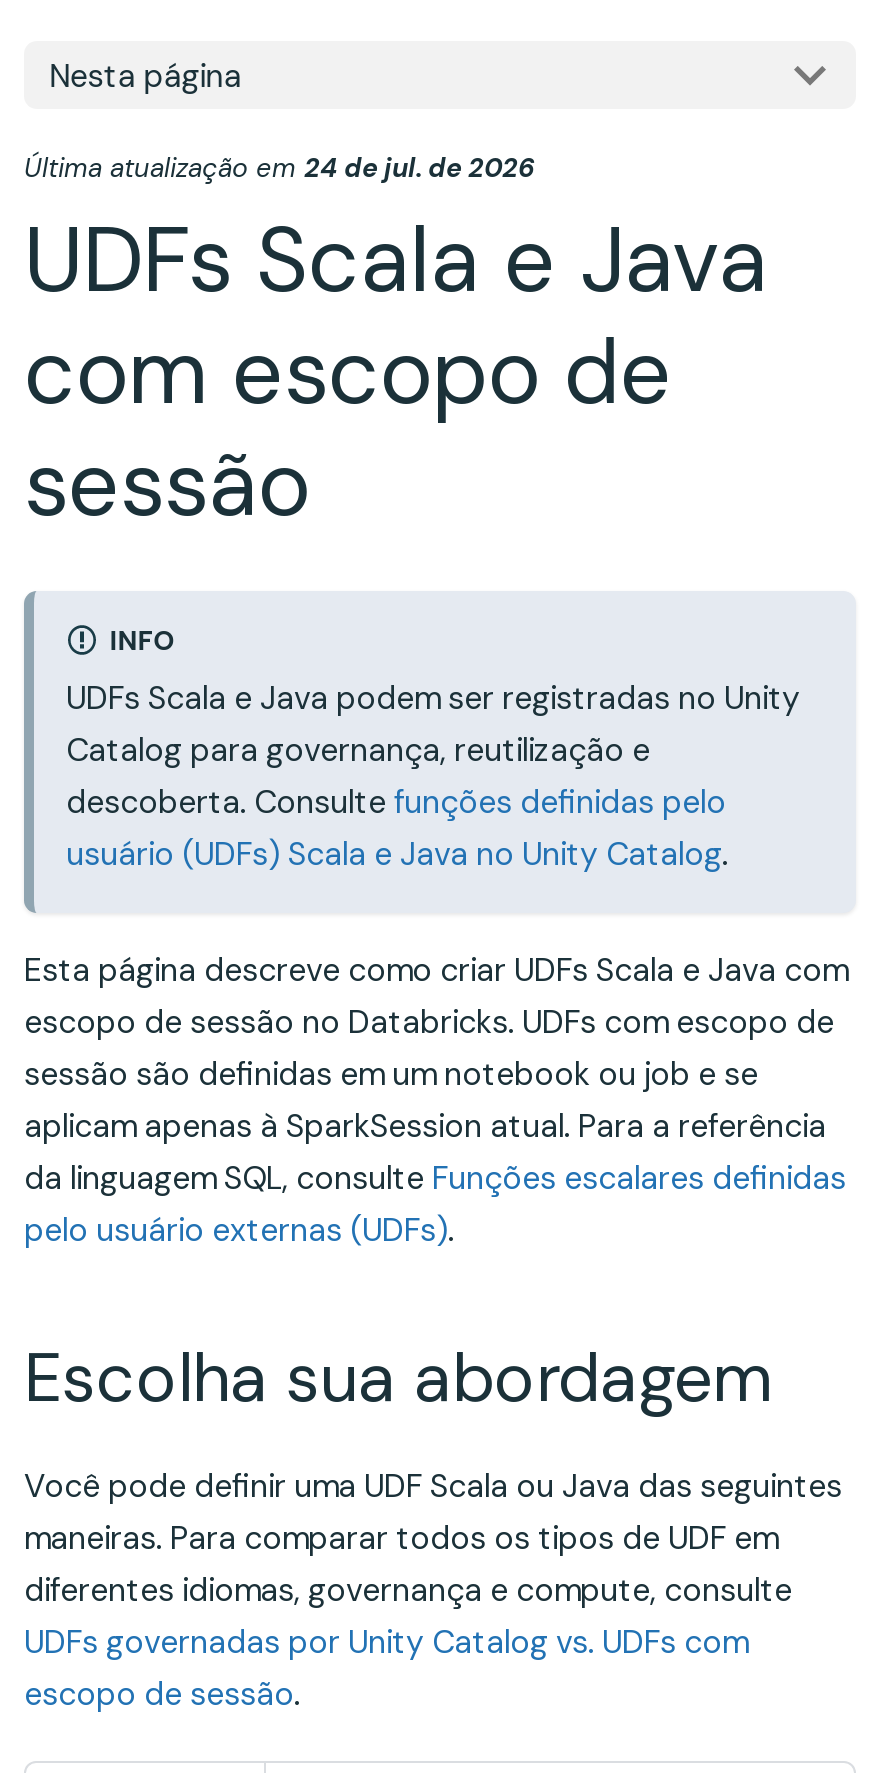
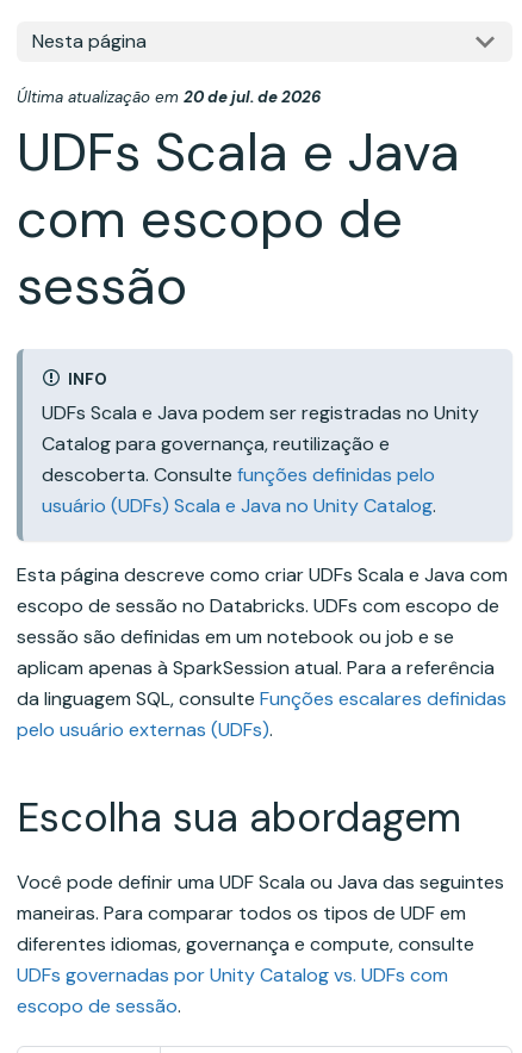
[24,151,534,185] Última atualização em 24 de jul. de 2026 -> [17,87,321,107] Última atualização em 20 de jul. de 2026

